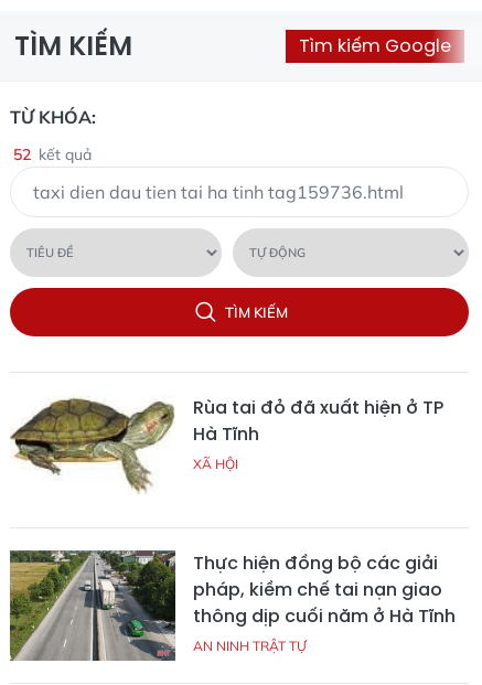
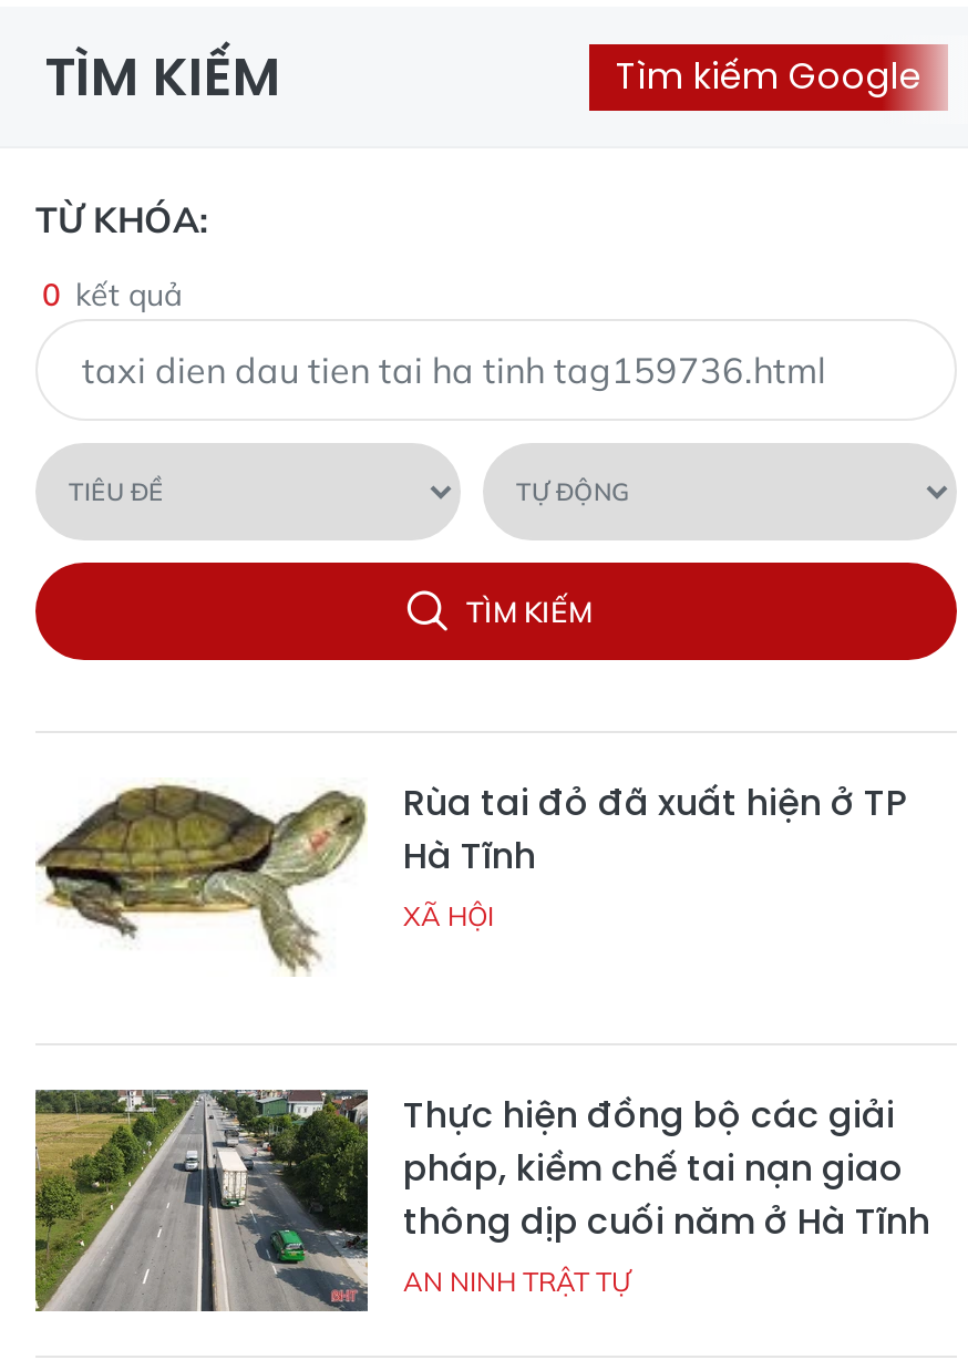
[13,145,92,164] 52 kết quả -> [42,275,182,315] 0 kết quả

